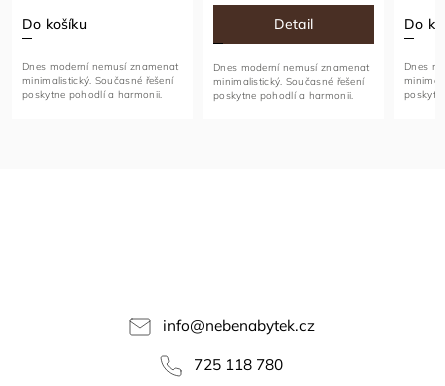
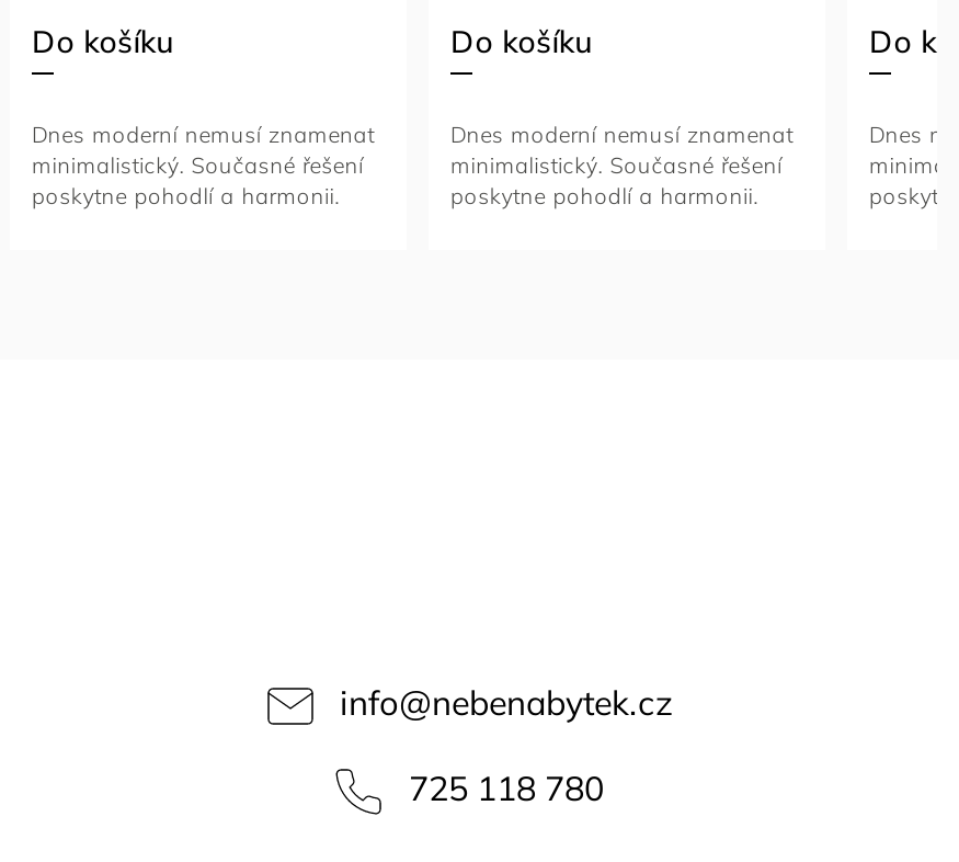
[274,14,313,32] Detail -> [450,21,592,60] Do košíku

